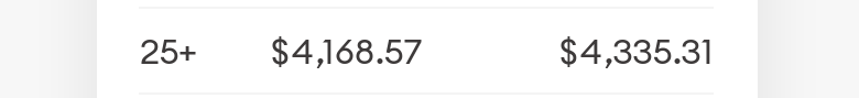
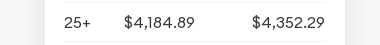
[139,28,423,72] 25+ $4,168.57 -> [64,12,195,32] 25+ $4,184.89
[560,28,714,72] $4,335.31 -> [252,12,325,32] $4,352.29

